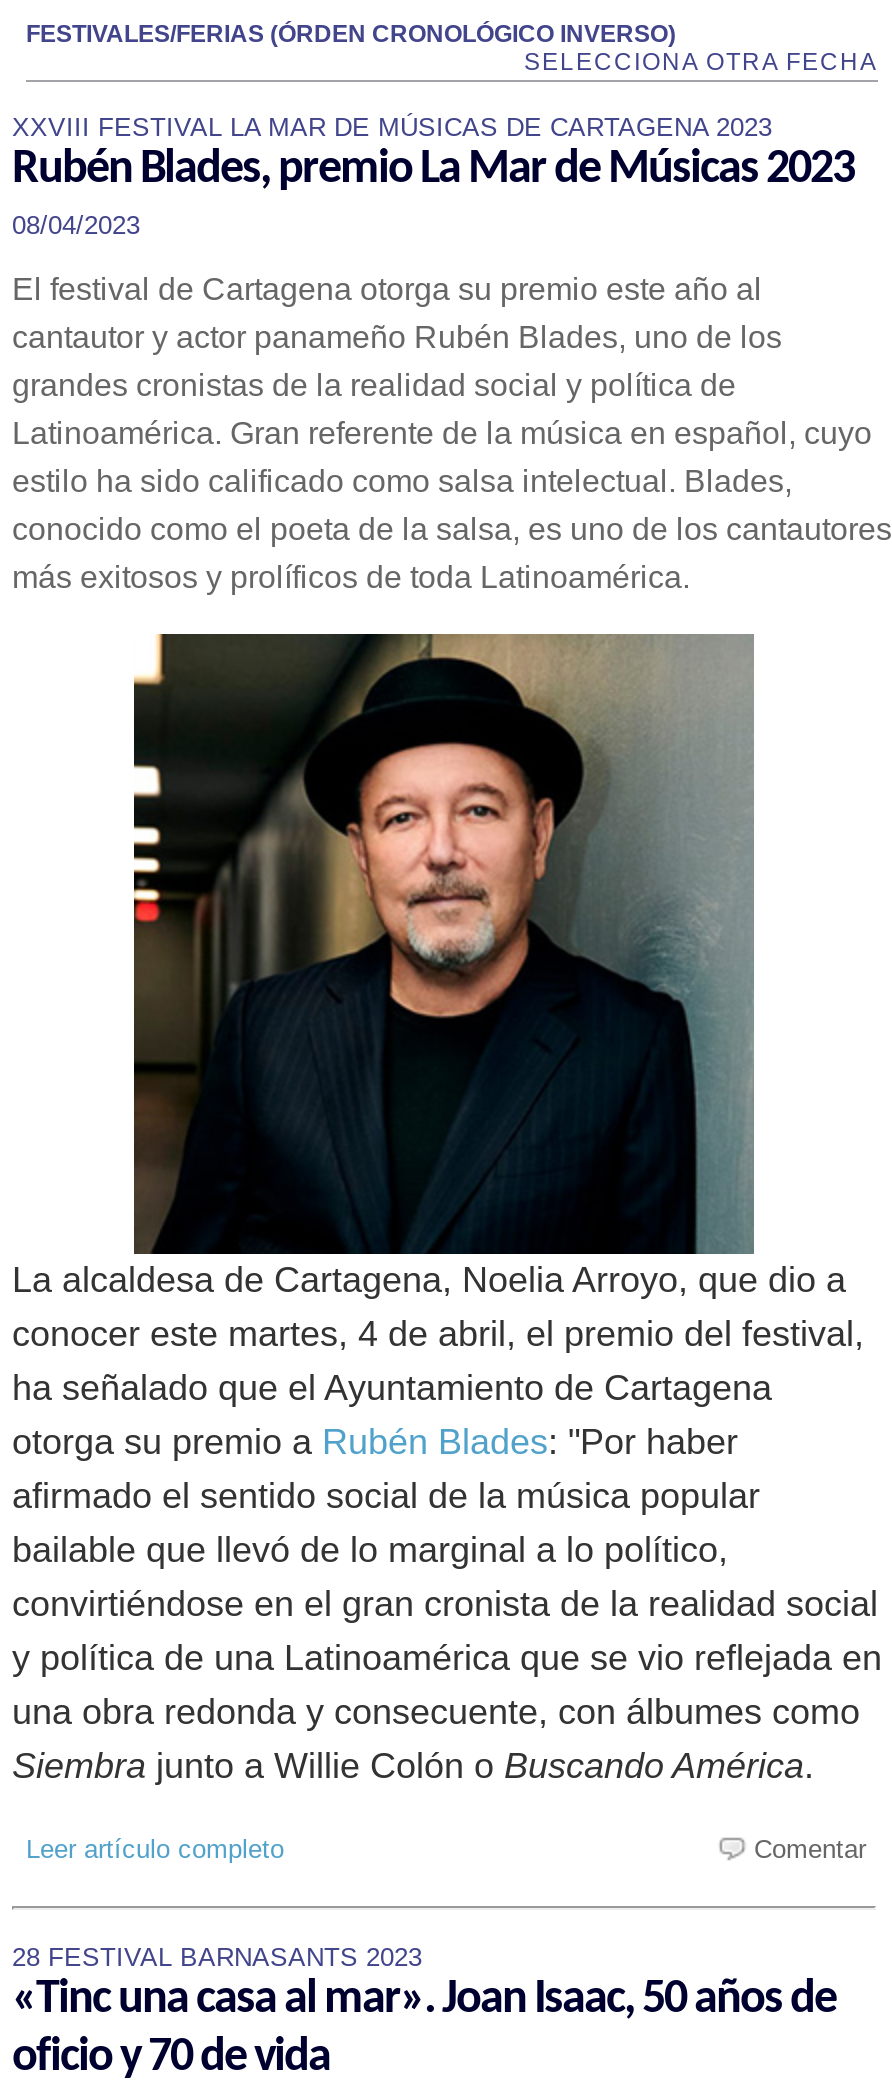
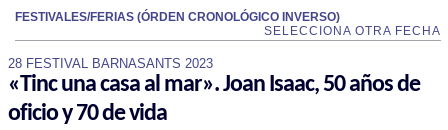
[12,112,892,594] XXVIII FESTIVAL LA MAR DE MÚSICAS DE CARTAGENA 2023 | Rubén Blades, premio La Mar de Músicas 2023 | 08/04/2023 | El festival de Cartagena otorga su premio este año al | cantautor y actor panameño Rubén Blades, uno de los | grandes cronistas de la realidad social y política de | Latinoamérica. Gran referente de la música en español, cuyo | estilo ha sido calificado como salsa intelectual. Blades, | conocido como el poeta de la salsa, es uno de los cantautores | más exitosos y prolíficos de toda Latinoamérica. -> none
[12,632,882,1864] [image] | La alcaldesa de Cartagena, Noelia Arroyo, que dio a | conocer este martes, 4 de abril, el premio del festival, | ha señalado que el Ayuntamiento de Cartagena | otorga su premio a Rubén Blades: "Por haber | afirmado el sentido social de la música popular | bailable que llevó de lo marginal a lo político, | convirtiéndose en el gran cronista de la realidad social | y política de una Latinoamérica que se vio reflejada en | una obra redonda y consecuente, con álbumes como | Siembra junto a Willie Colón o Buscando América. | Leer artículo completo | Comentar -> none

